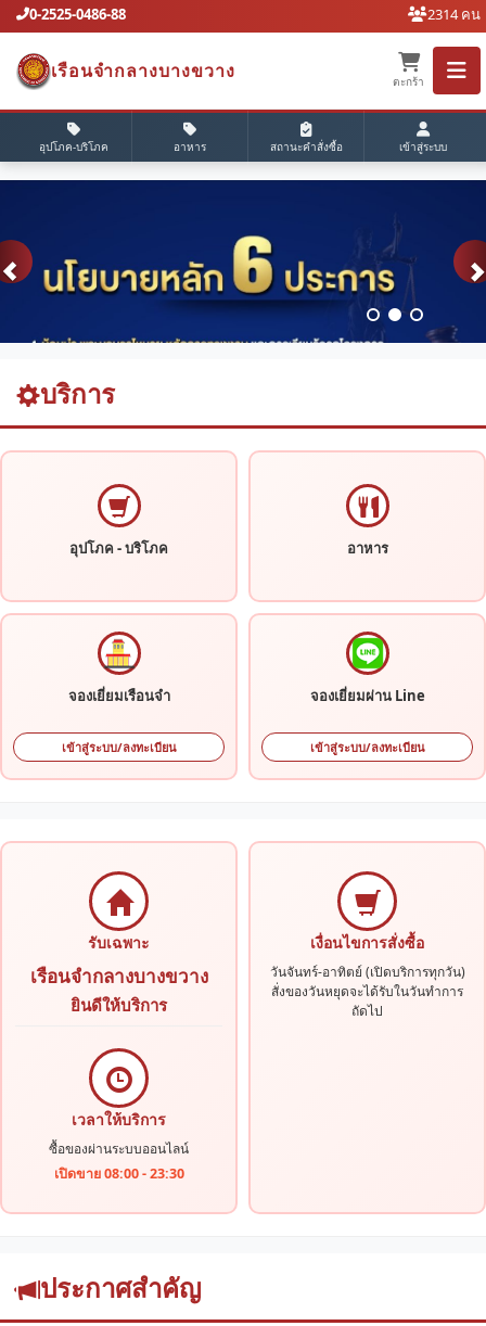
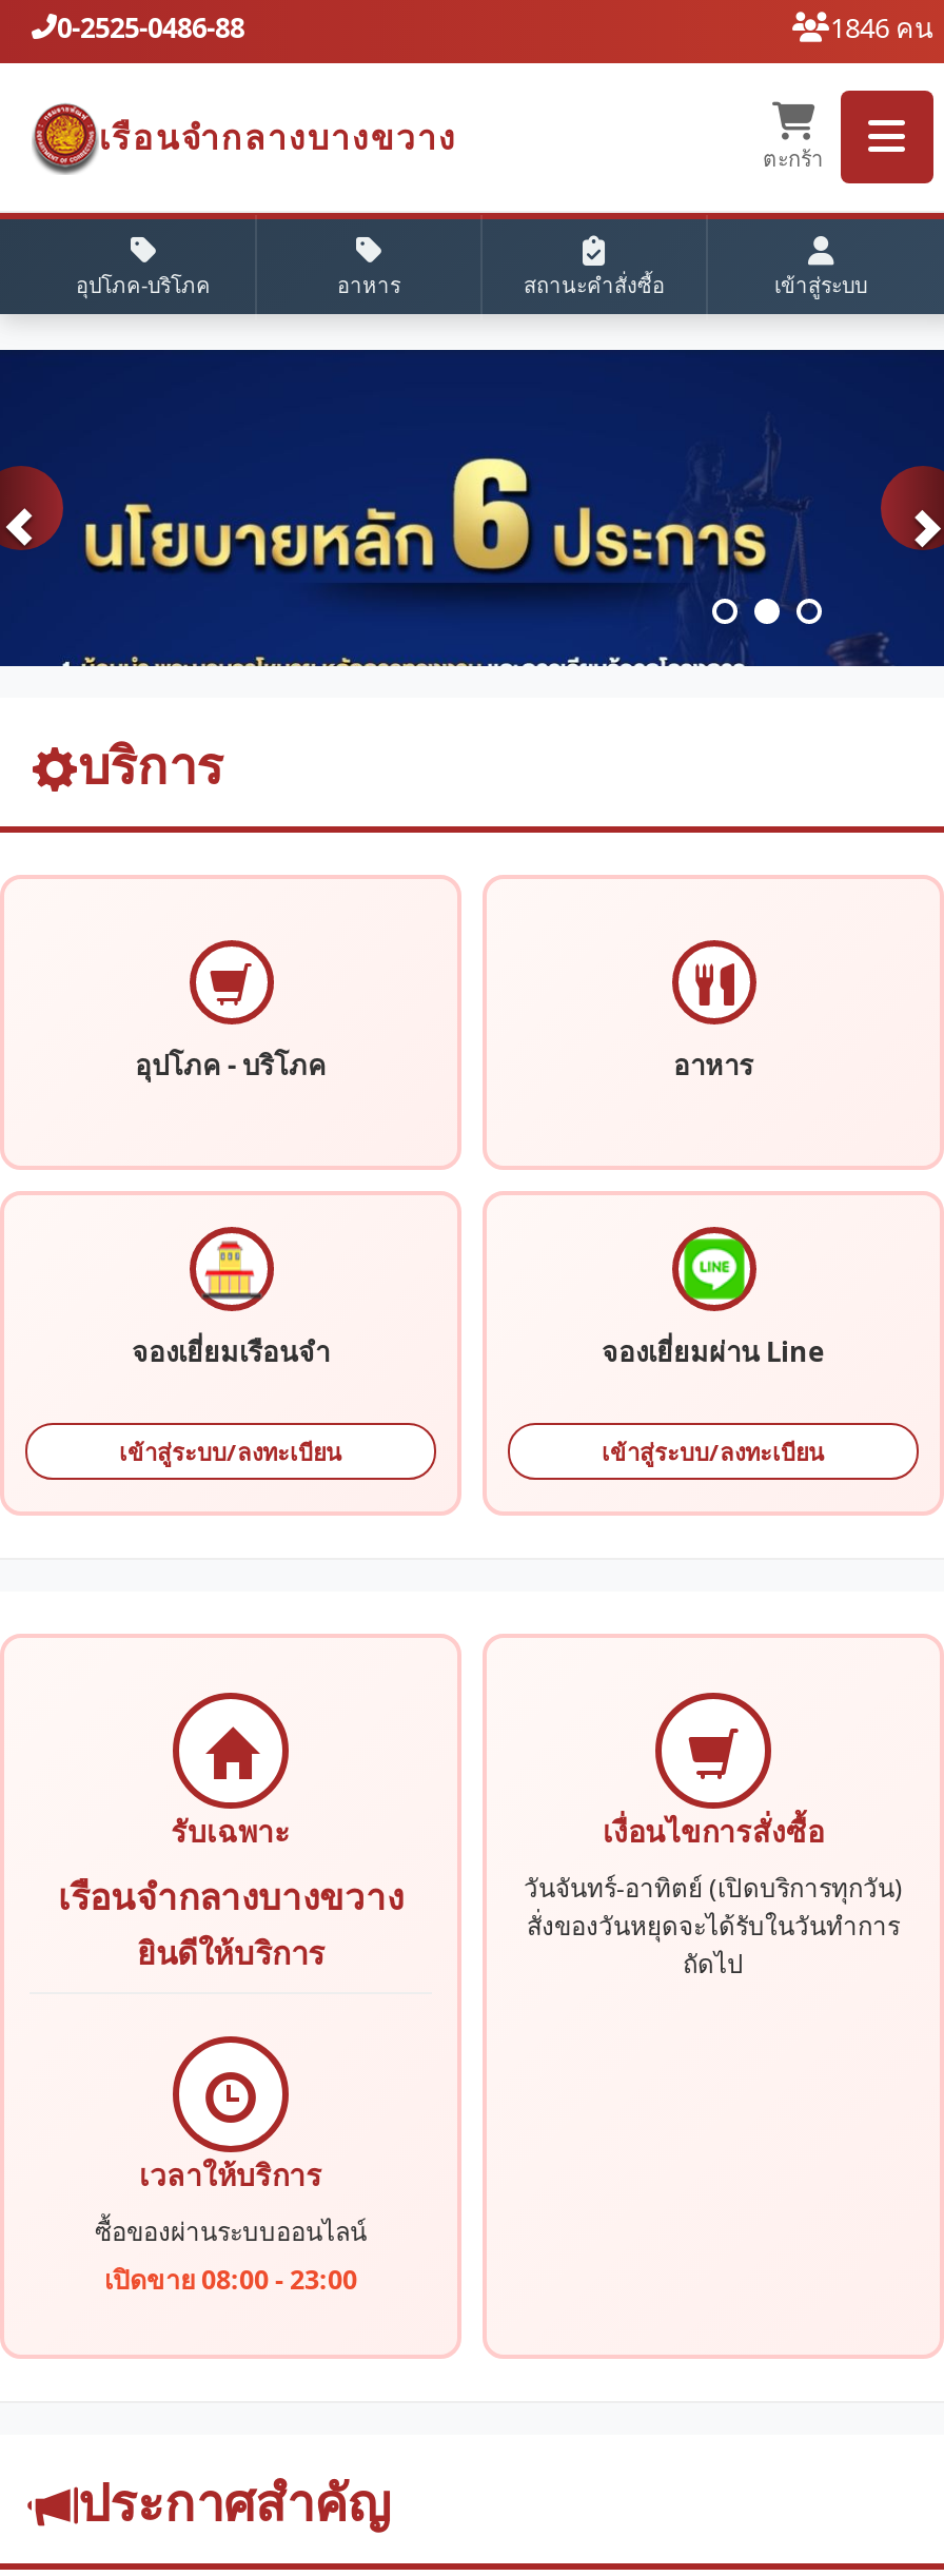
[427,4,481,24] 2314 คน -> [830,8,933,46] 1846 คน
[54,1164,184,1183] เปิดขาย 08:00 - 23:30 -> [104,2262,357,2298] เปิดขาย 08:00 - 23:00

